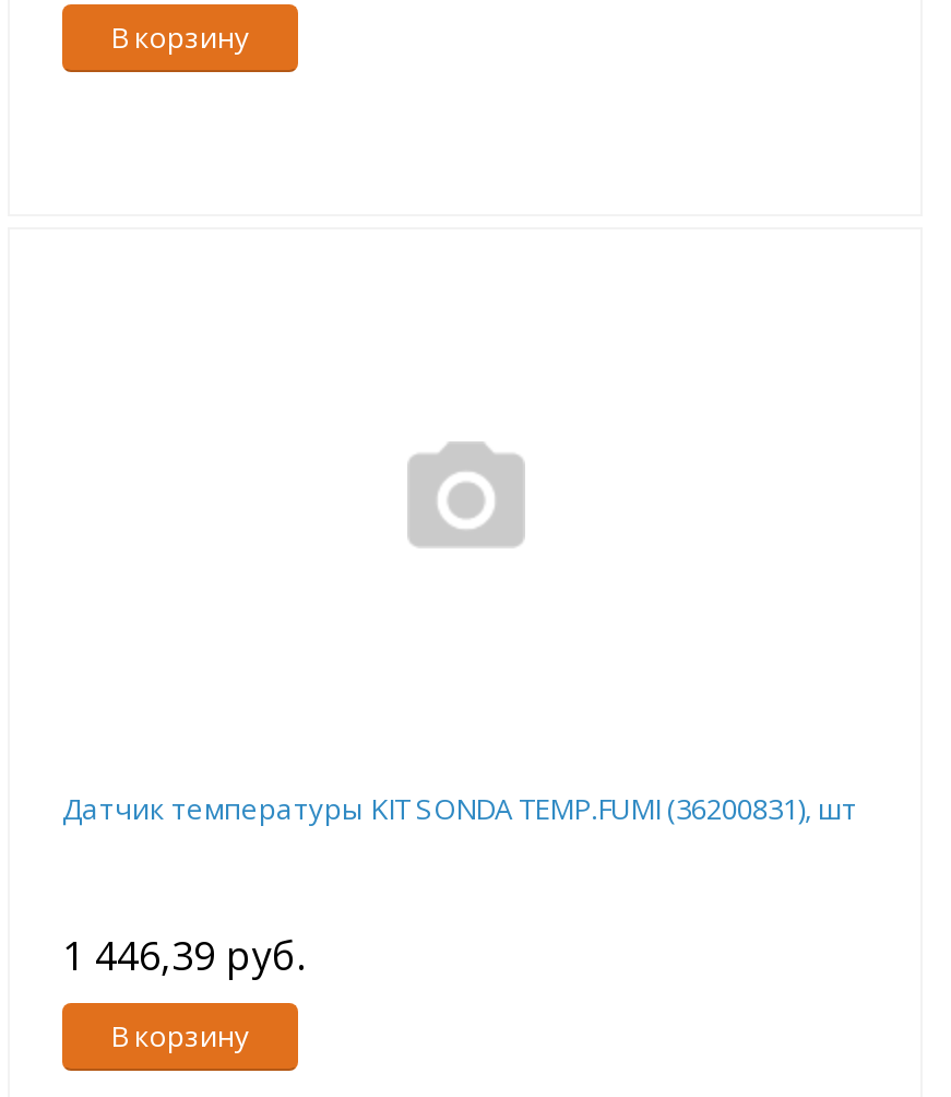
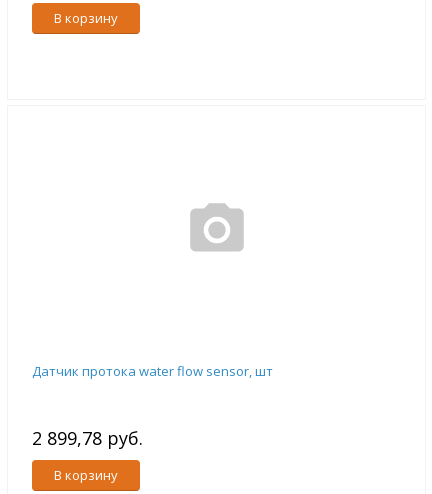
[62,788,857,827] Датчик температуры KIT SONDA TEMP.FUMI (36200831), шт -> [32,361,273,379] Датчик протока water flow sensor, шт
[62,928,305,980] 1 446,39 руб. -> [32,425,143,449] 2 899,78 руб.

